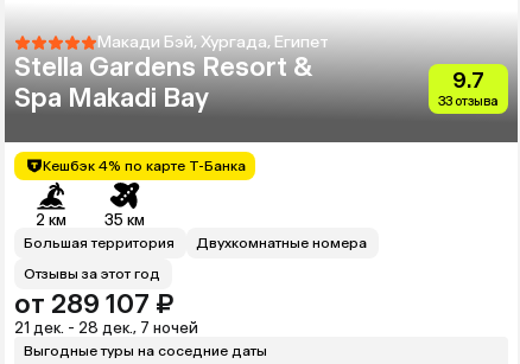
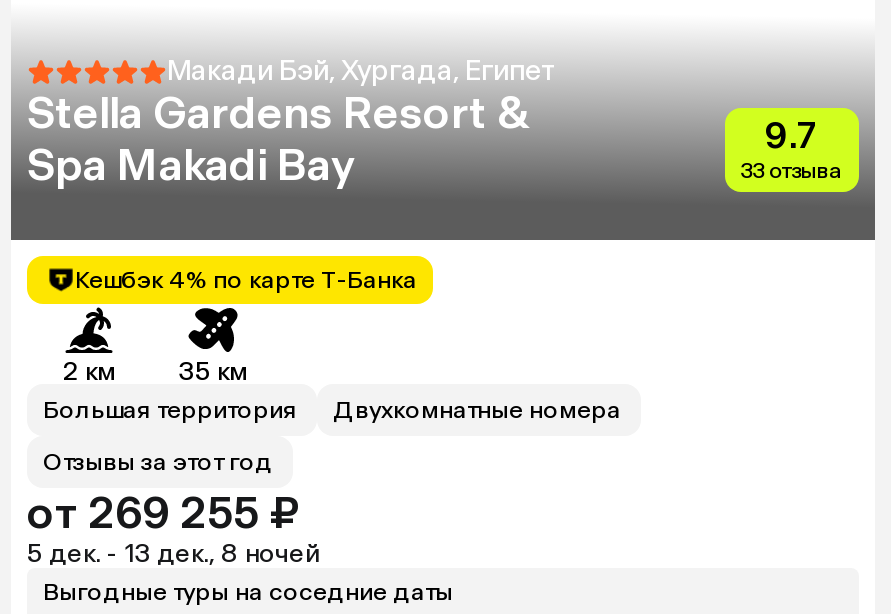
[14,288,173,320] от 289 107 ₽ -> [27,486,299,540] от 269 255 ₽
[14,319,198,337] 21 дек. - 28 дек., 7 ночей -> [27,538,321,568] 5 дек. - 13 дек., 8 ночей

